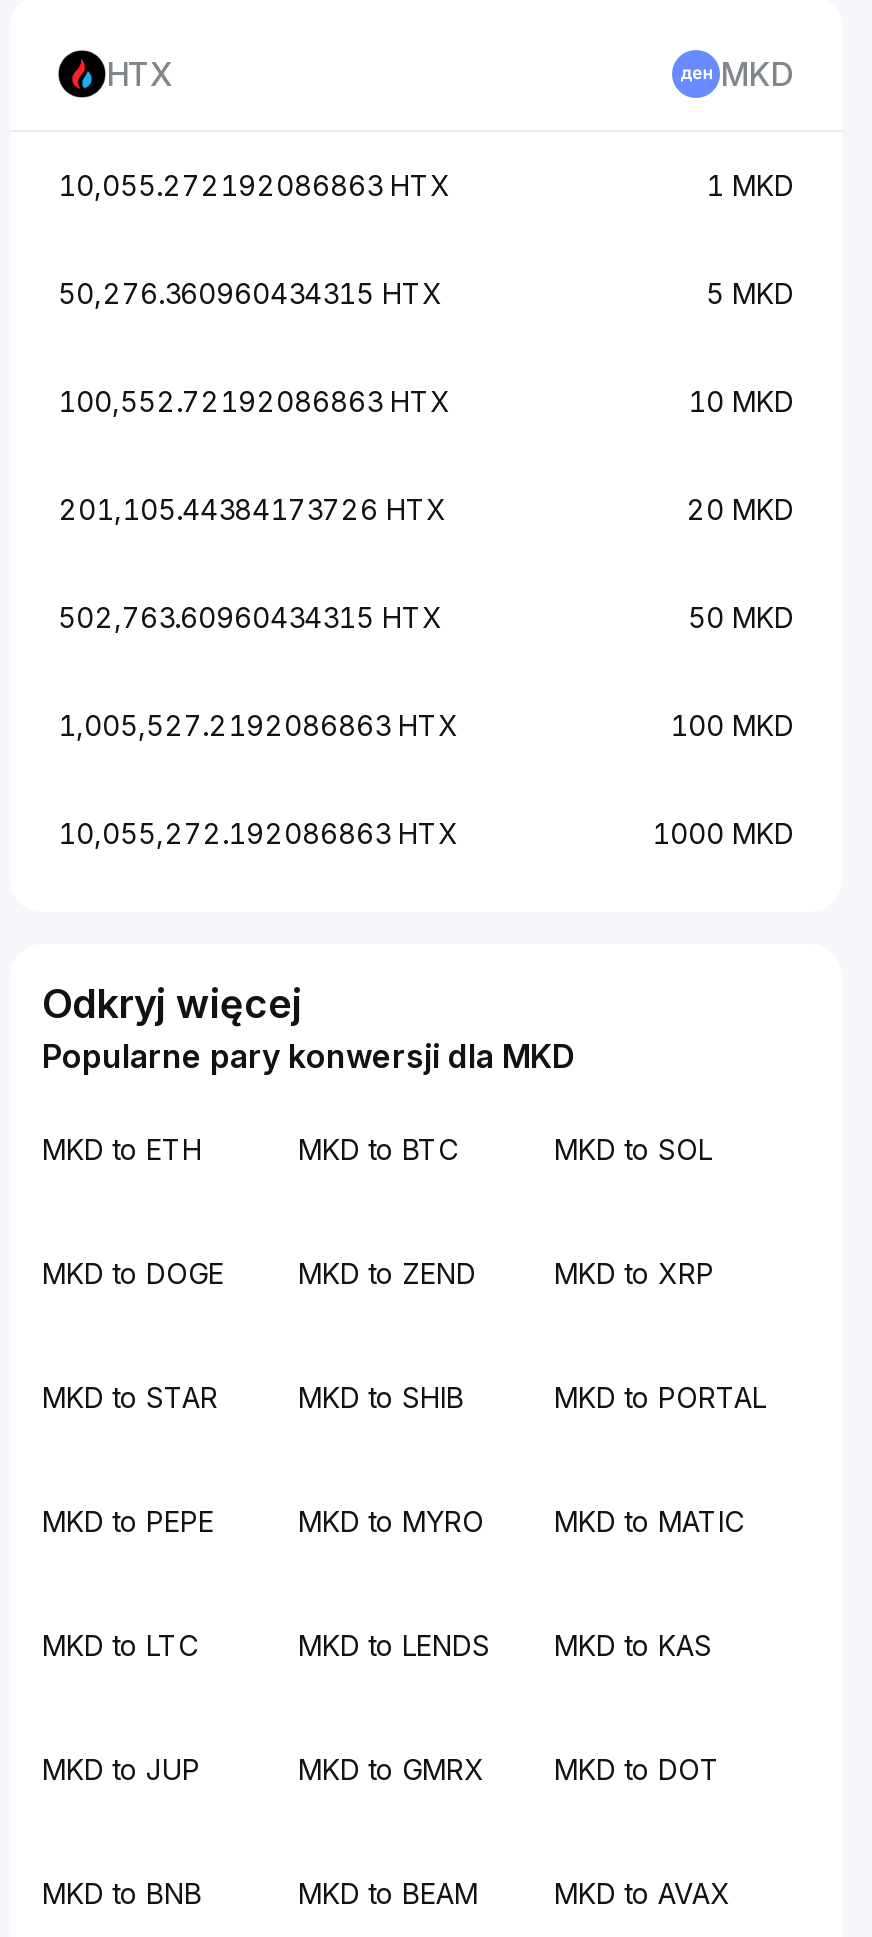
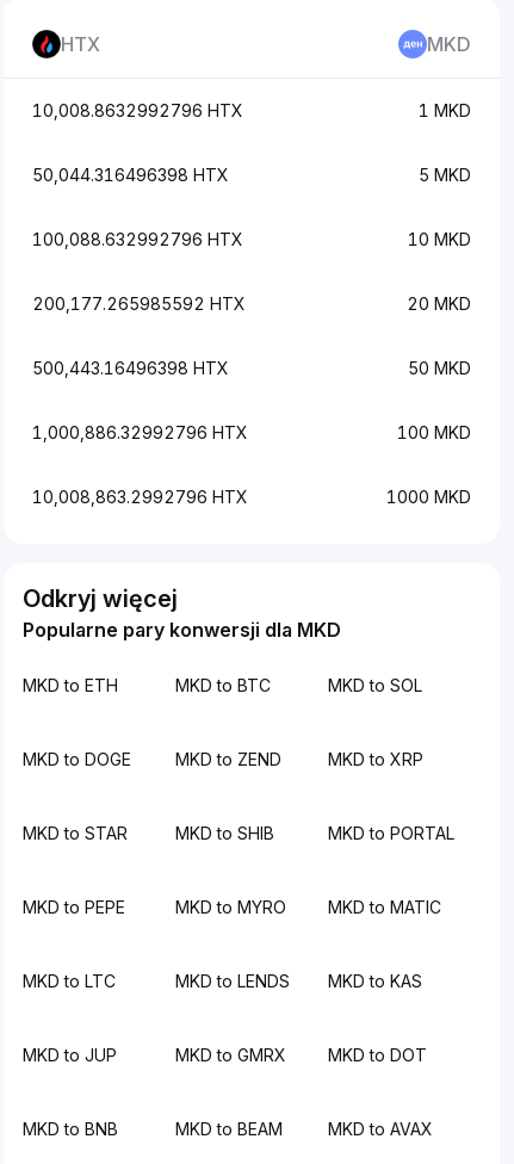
[58,168,450,202] 10,055.272192086863 HTX -> [32,100,243,120] 10,008.8632992796 HTX
[58,276,442,310] 50,276.360960434315 HTX -> [32,165,229,185] 50,044.316496398 HTX
[58,384,450,418] 100,552.72192086863 HTX -> [32,229,243,249] 100,088.632992796 HTX
[58,492,446,526] 201,105.44384173726 HTX -> [32,293,246,314] 200,177.265985592 HTX
[58,600,442,634] 502,763.60960434315 HTX -> [32,358,229,378] 500,443.16496398 HTX
[58,708,458,742] 1,005,527.2192086863 HTX -> [32,422,248,442] 1,000,886.32992796 HTX
[58,816,458,850] 10,055,272.192086863 HTX -> [32,487,248,507] 10,008,863.2992796 HTX

